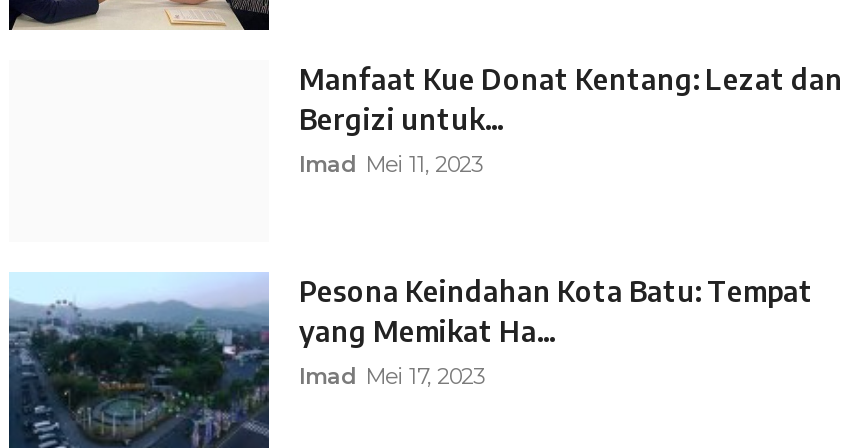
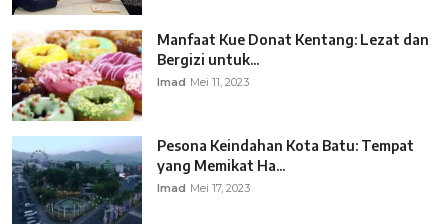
none -> [11,29,143,122] [image]

